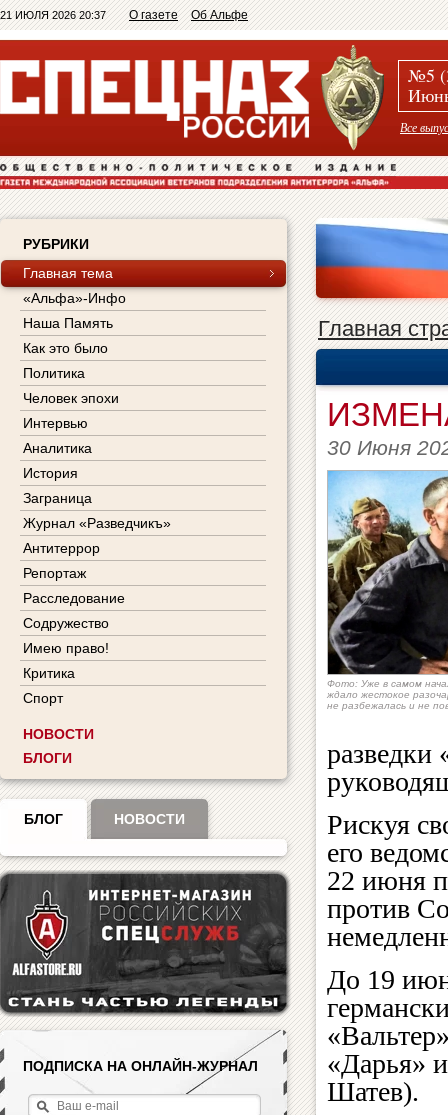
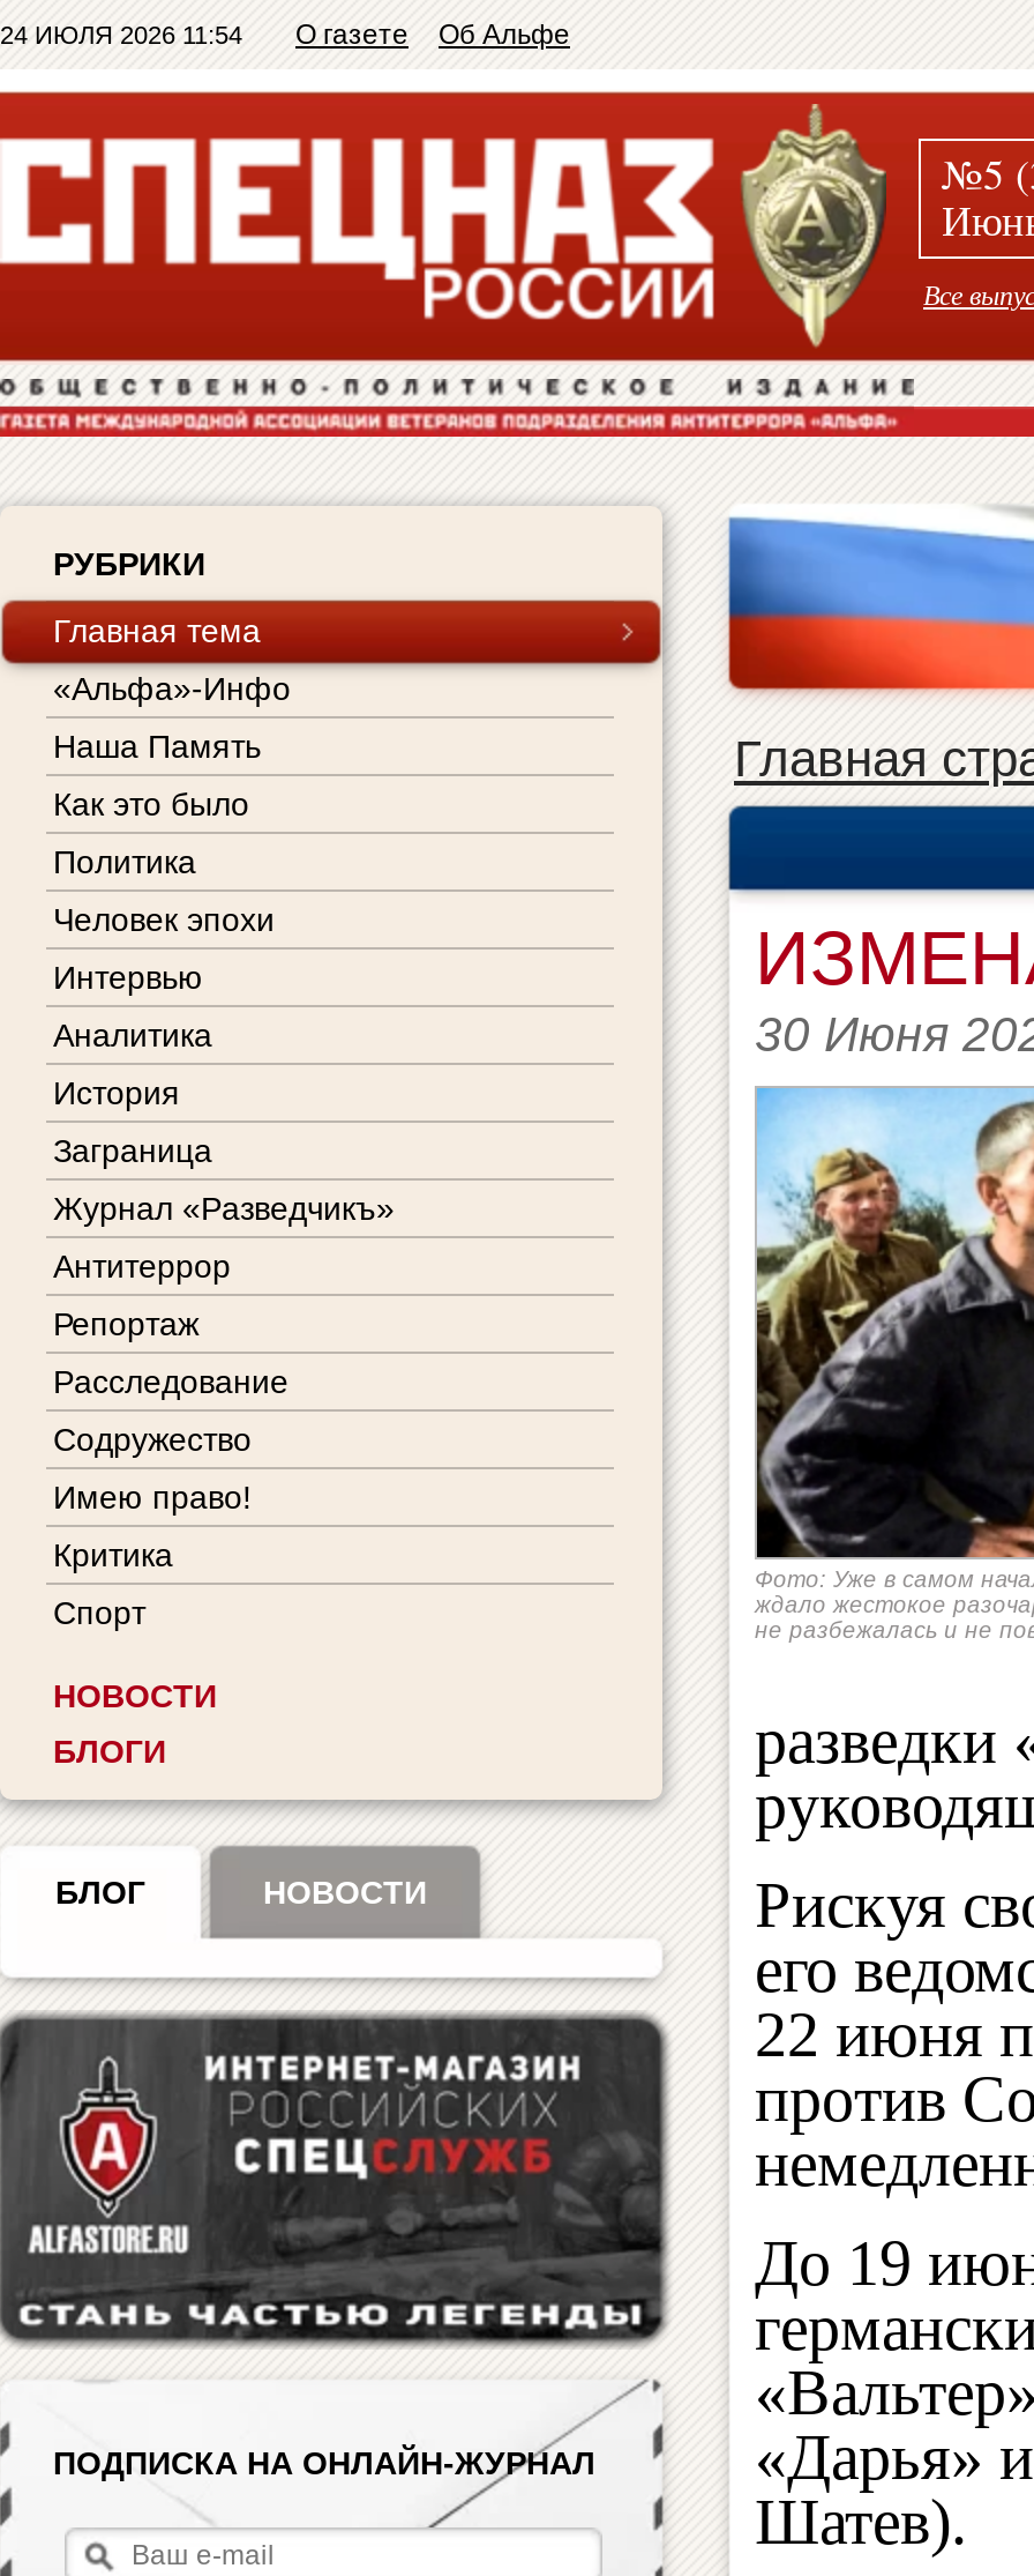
[0,8,248,22] 21 ИЮЛЯ 2026 20:37 О газете Об Альфе -> [0,18,570,51] 24 ИЮЛЯ 2026 11:54 О газете Об Альфе

